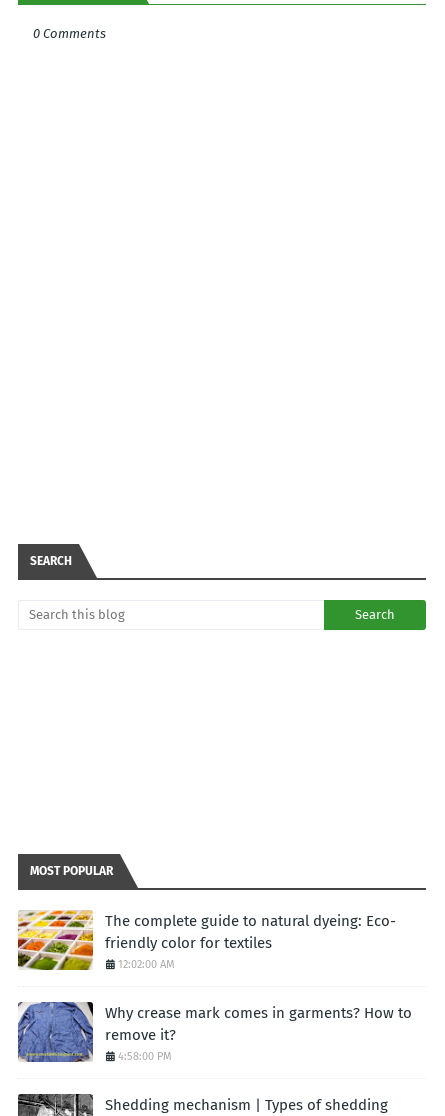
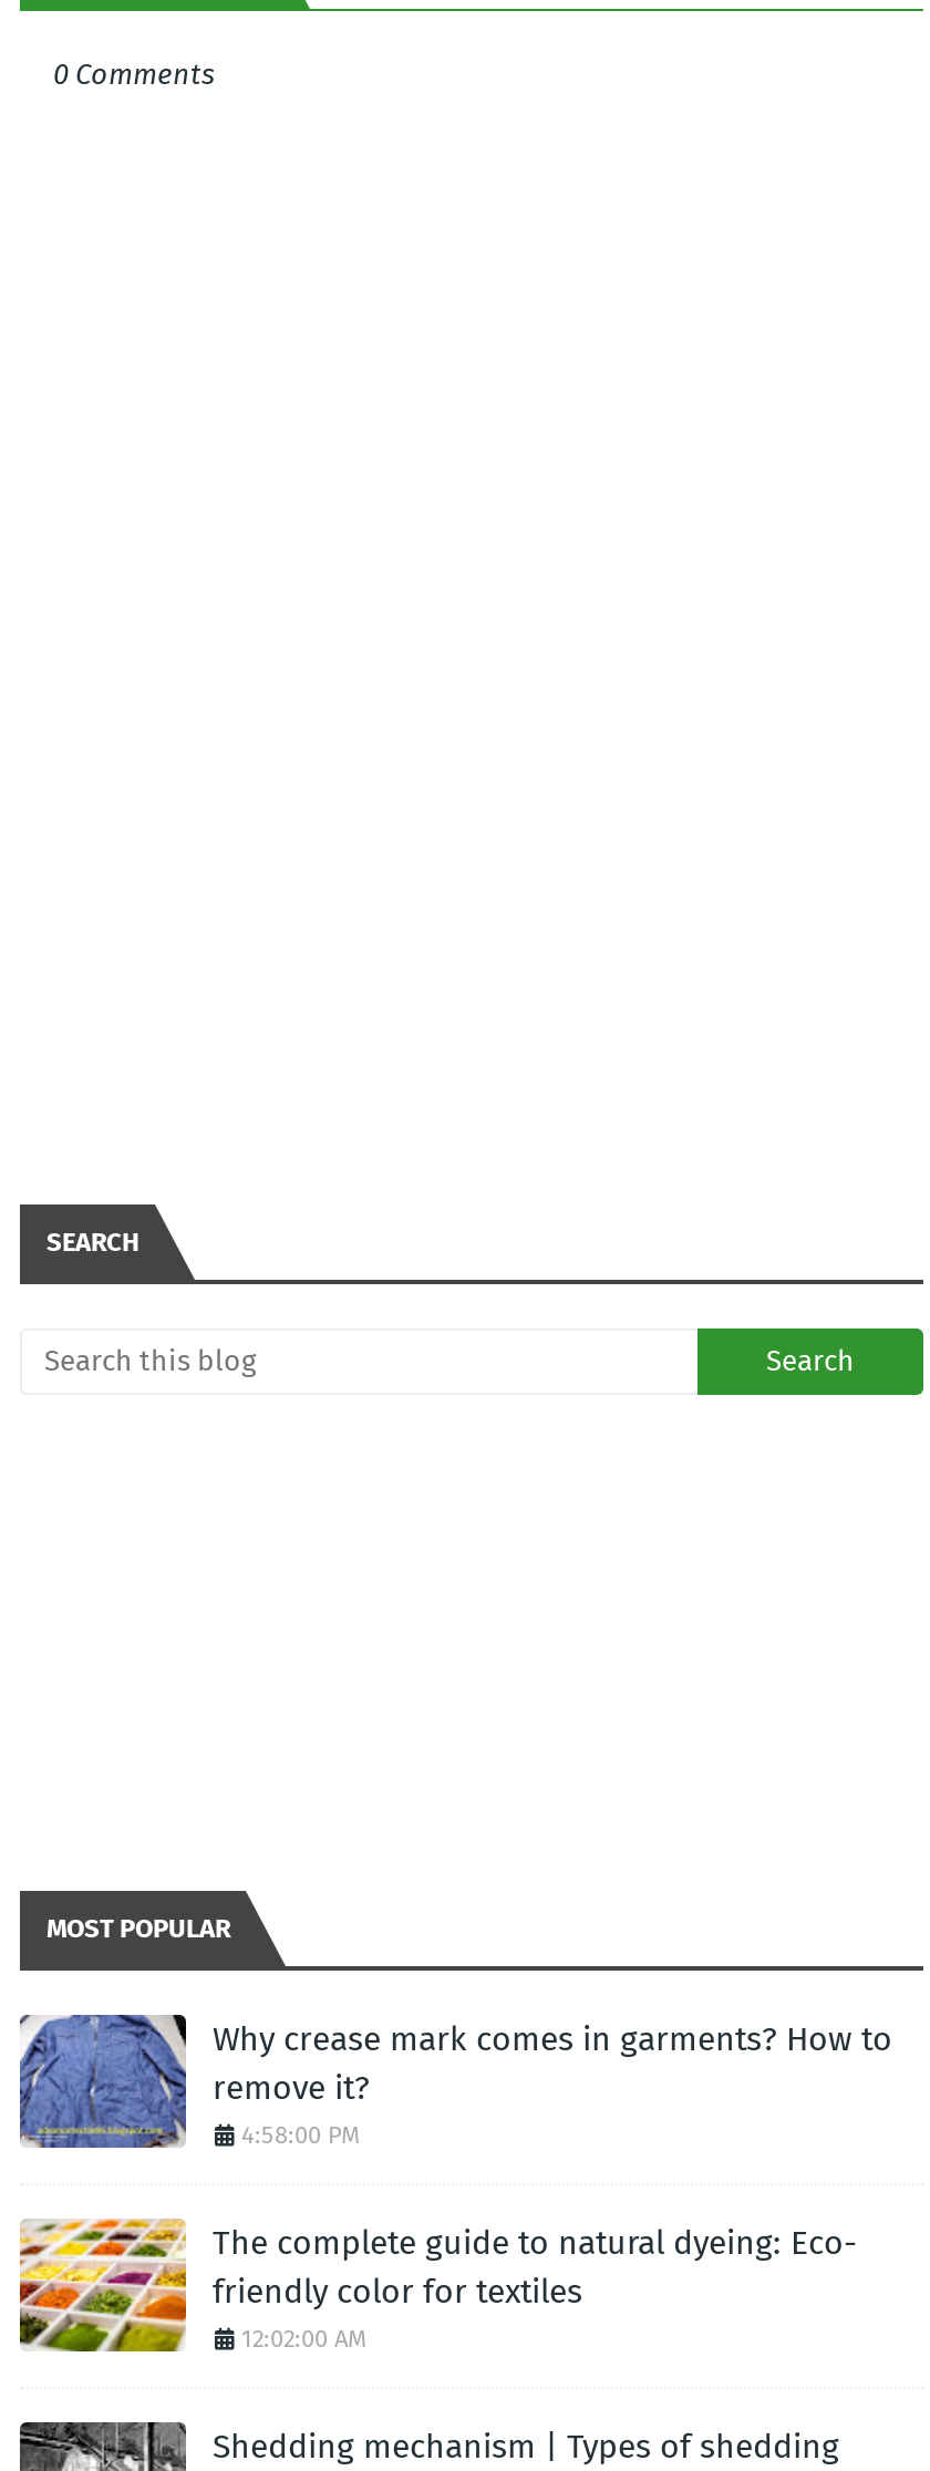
moved [16,908,396,972] -> [15,2214,857,2356]: [image] | The complete guide to natural dyeing: Eco- | friendly color for textiles | 12:02:00 AM
moved [17,1001,412,1063] -> [18,2013,892,2150]: [image] | Why crease mark comes in garments? How to | remove it? | 4:58:00 PM

